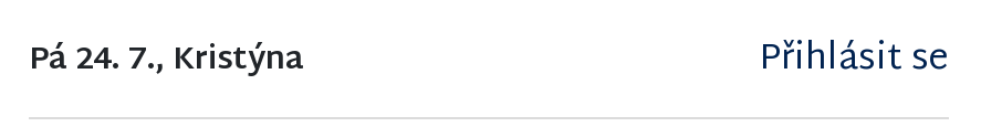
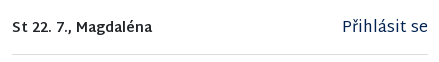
[29,33,303,88] Pá 24. 7., Kristýna -> [12,16,152,41] St 22. 7., Magdaléna

